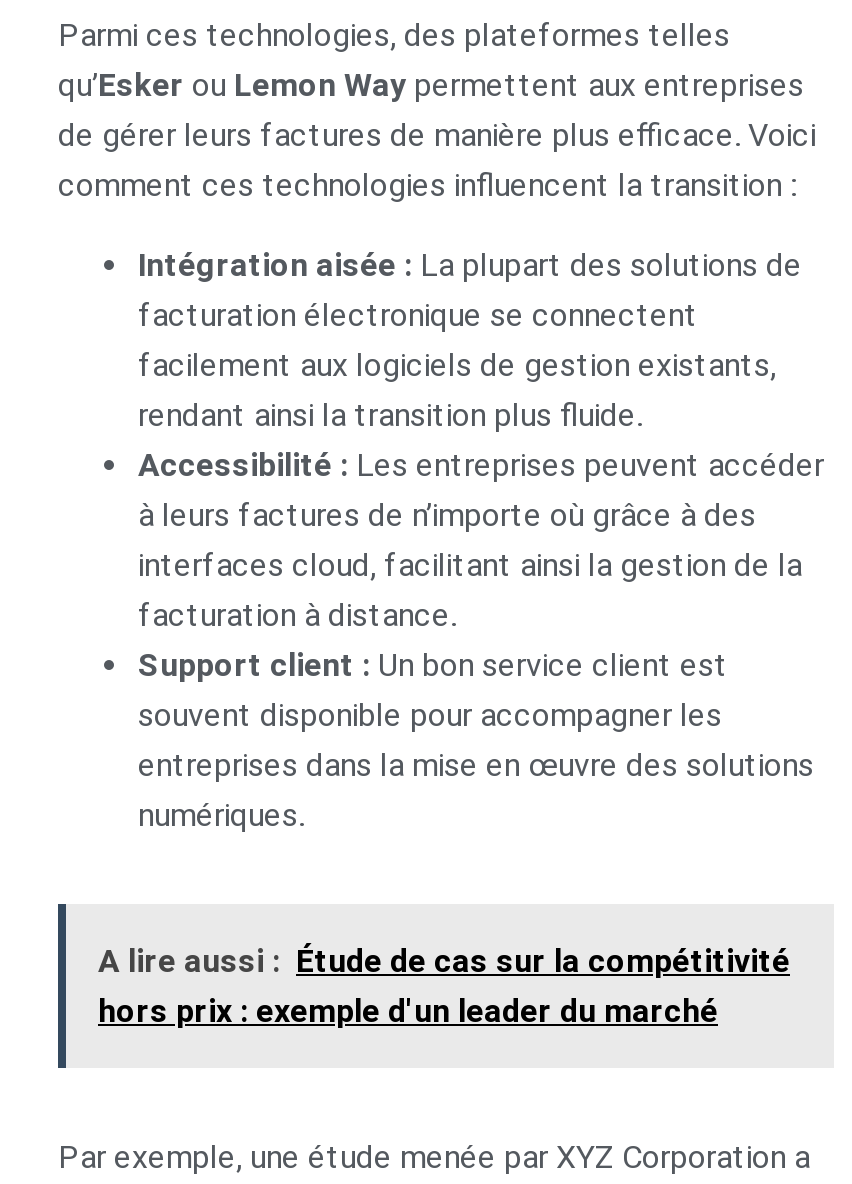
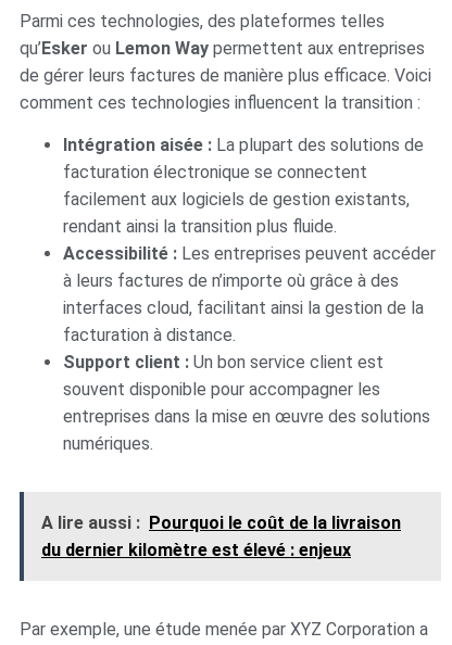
[98,941,790,1029] A lire aussi : Étude de cas sur la compétitivité | hors prix : exemple d'un leader du marché -> [41,513,401,560] A lire aussi : Pourquoi le coût de la livraison | du dernier kilomètre est élevé : enjeux

